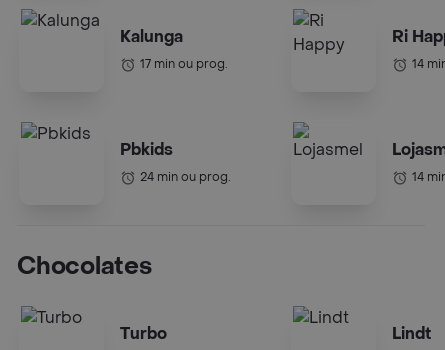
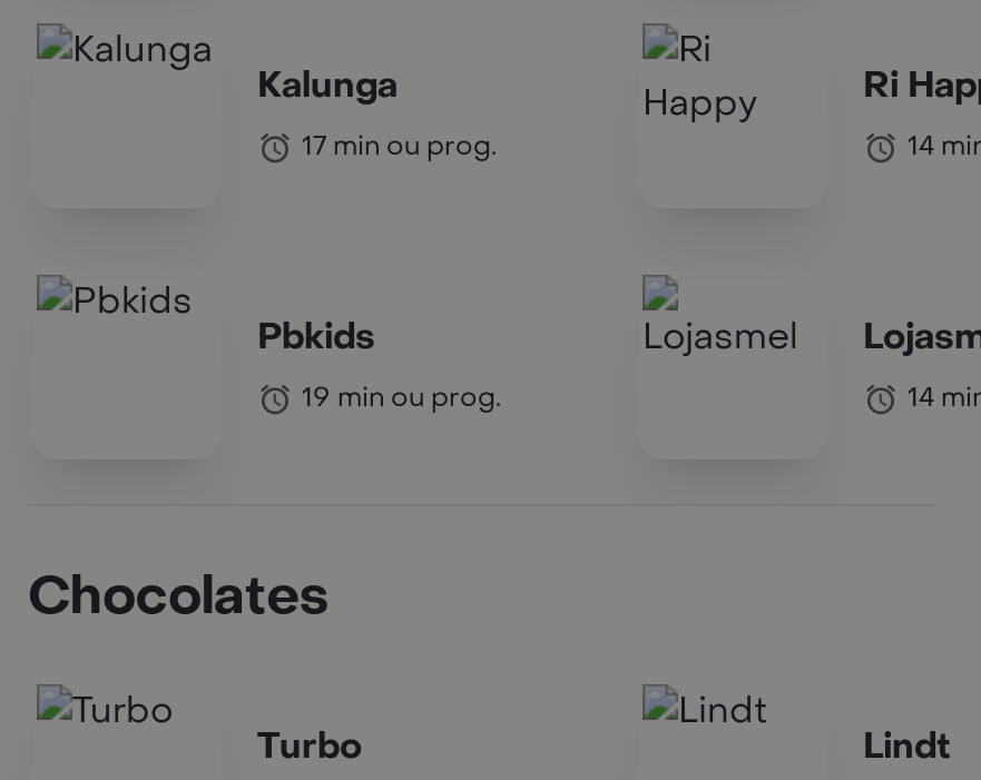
[140,169,231,185] 24 min ou prog. -> [302,379,502,415] 19 min ou prog.

